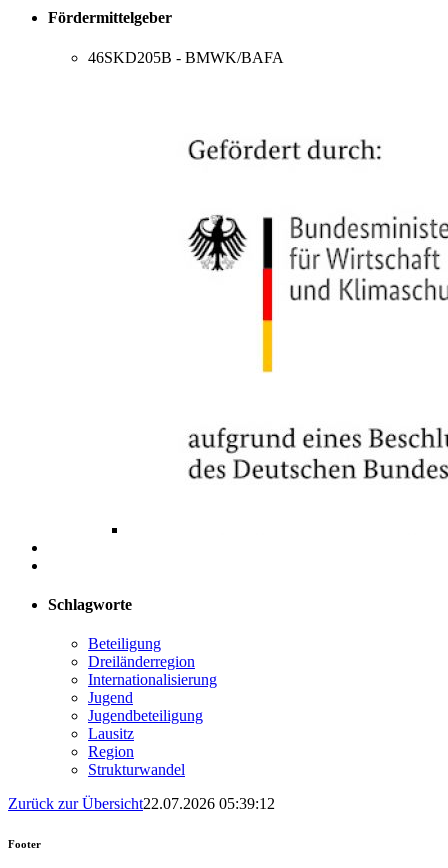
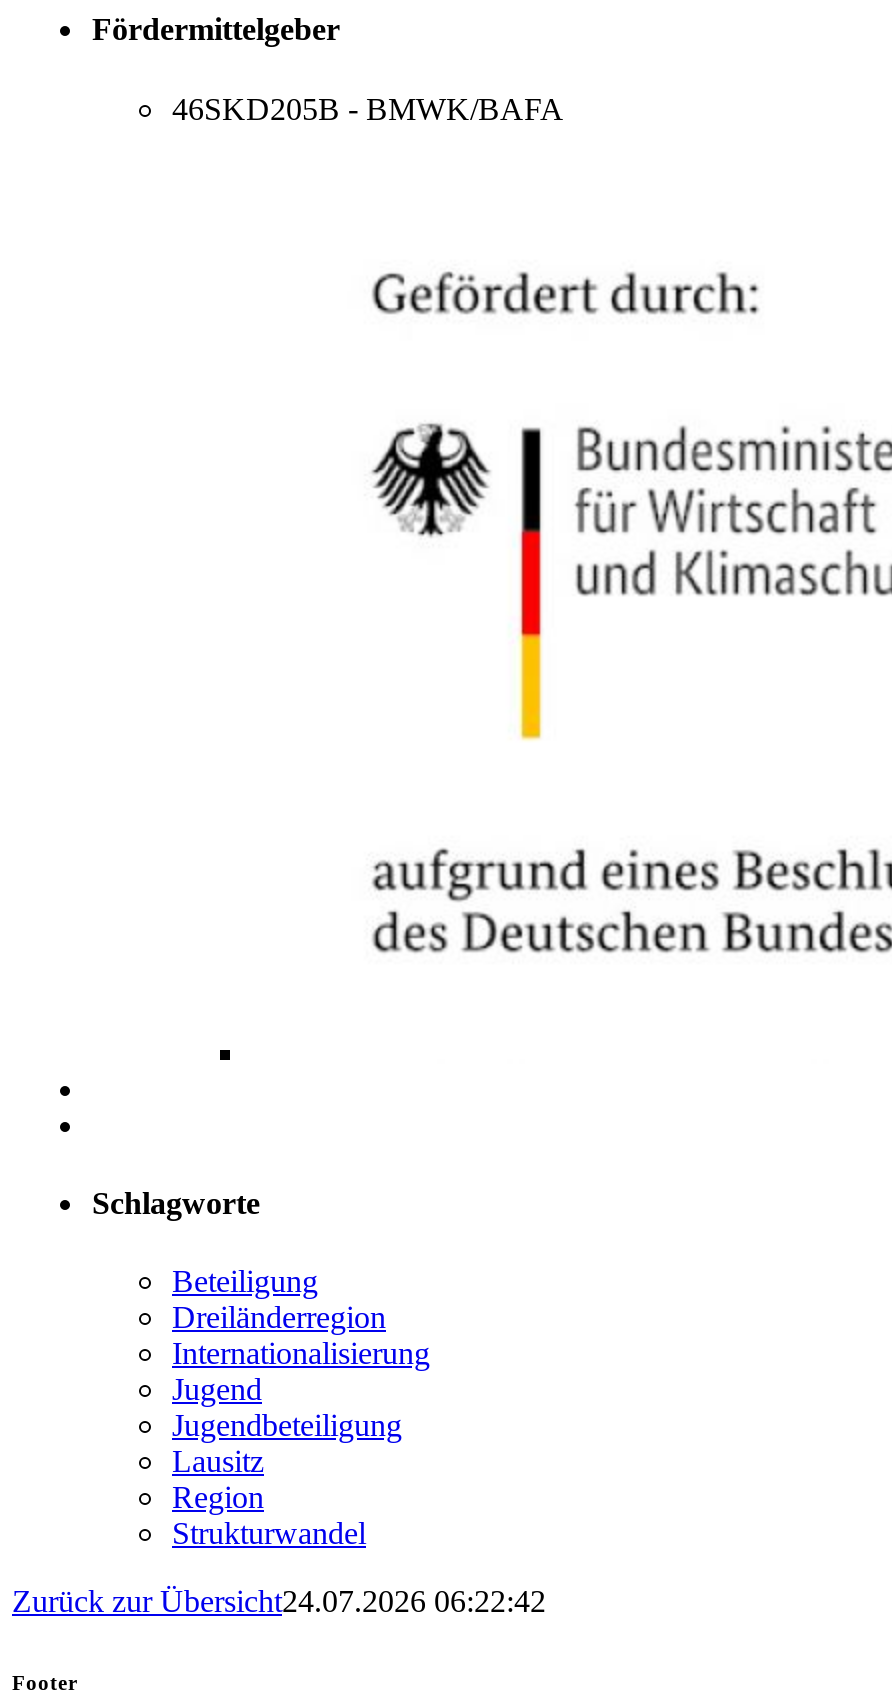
[8,795,275,812] Zurück zur Übersicht22.07.2026 05:39:12 -> [12,1584,546,1618] Zurück zur Übersicht24.07.2026 06:22:42

